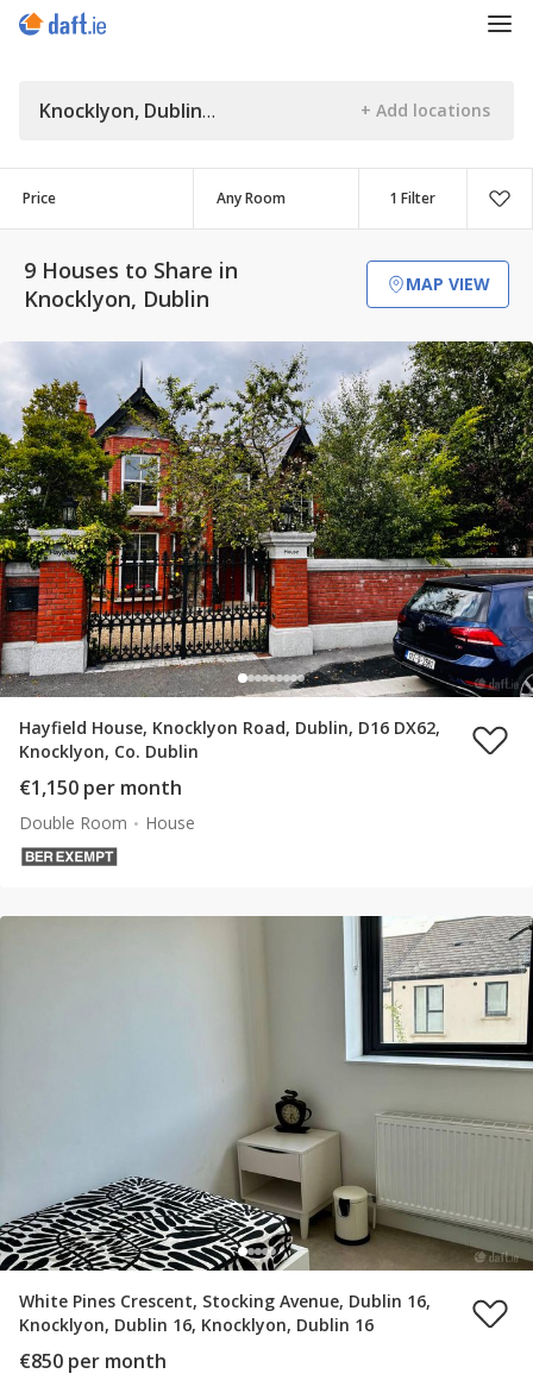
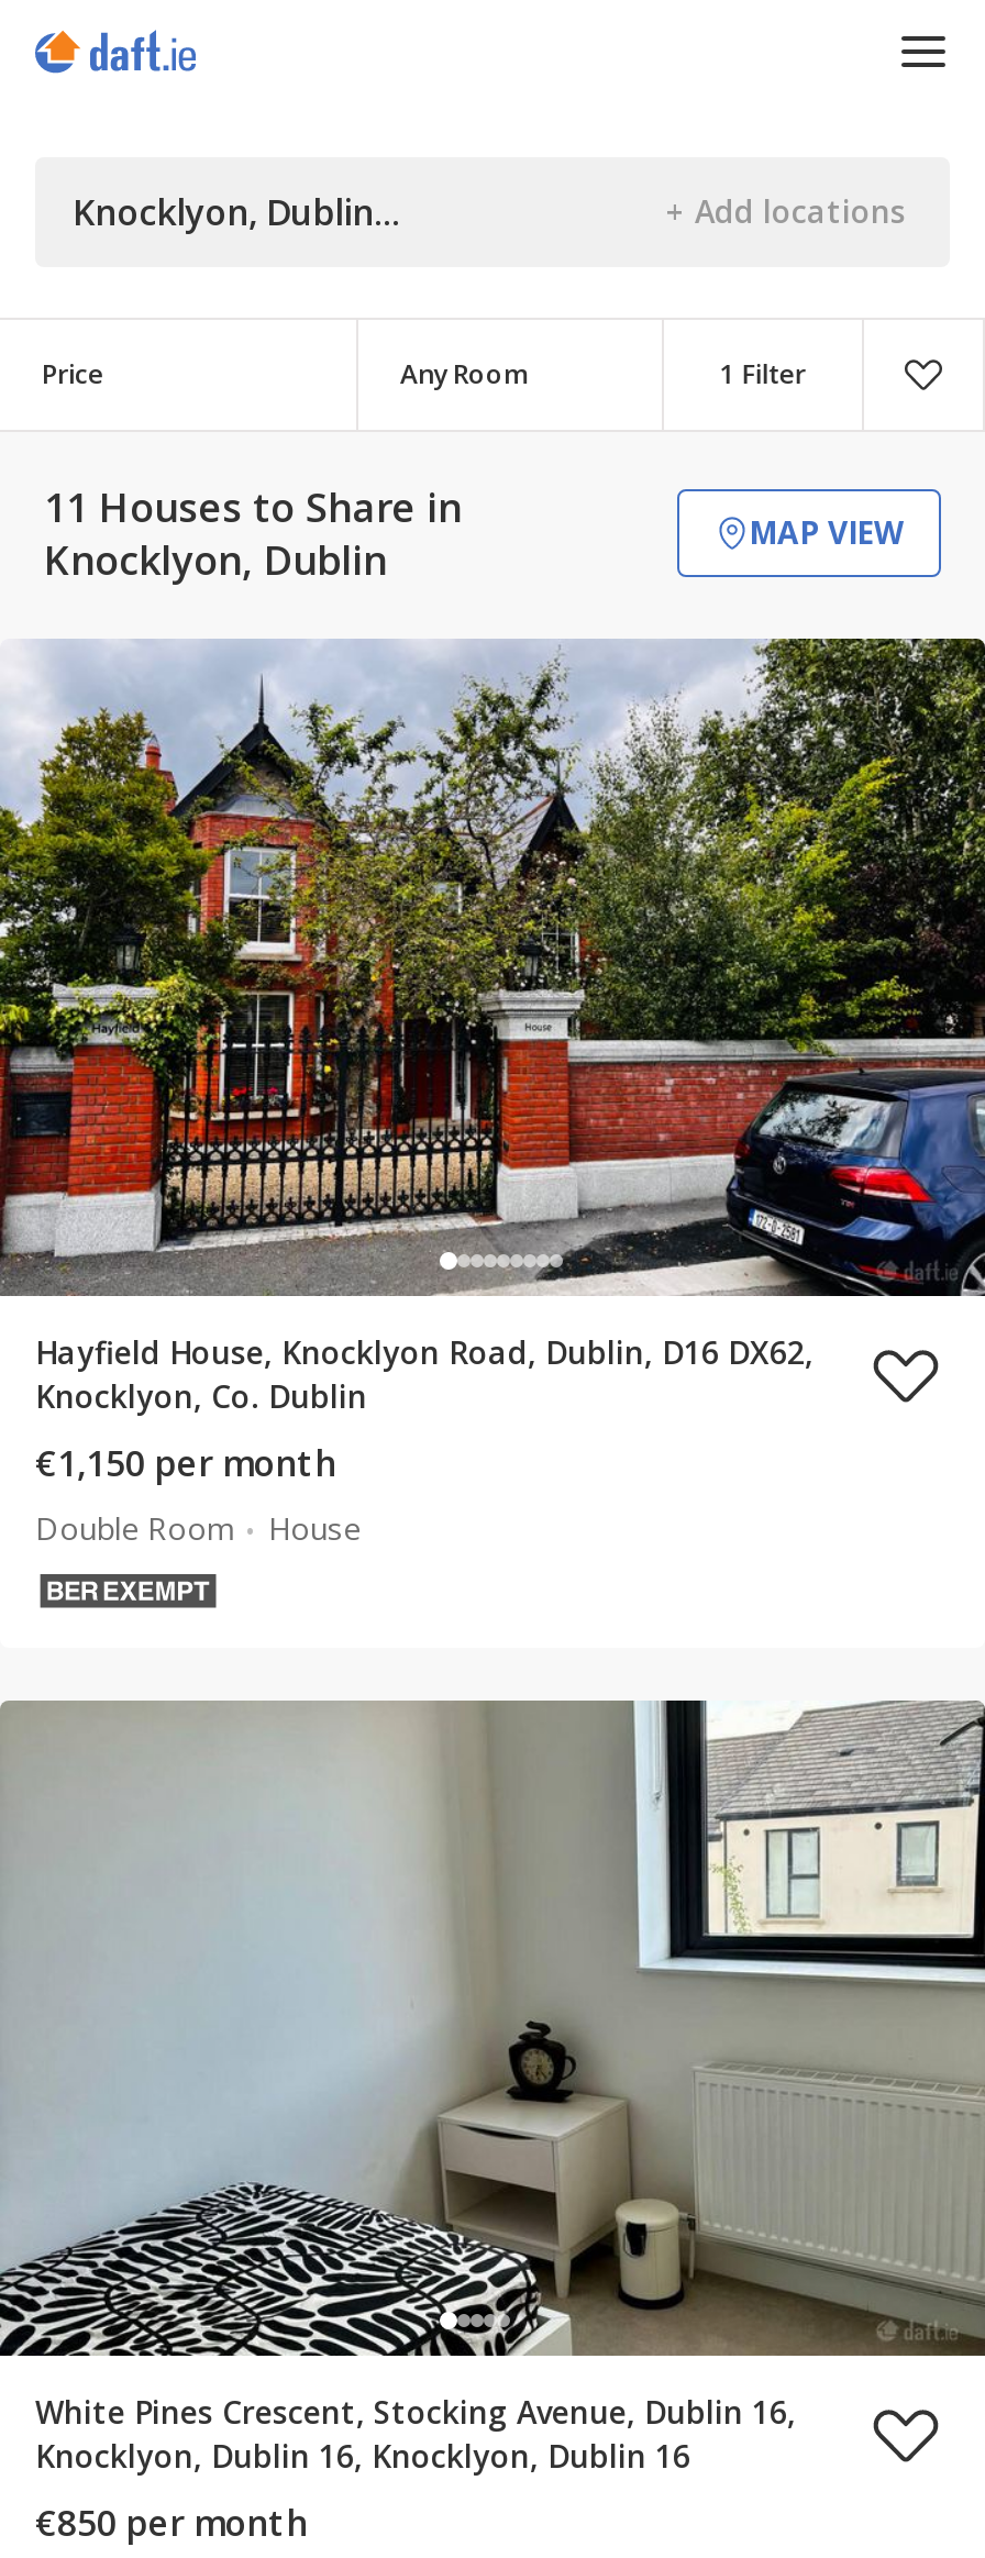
[24,256,238,284] 9 Houses to Share in -> [44,480,462,533] 11 Houses to Share in

